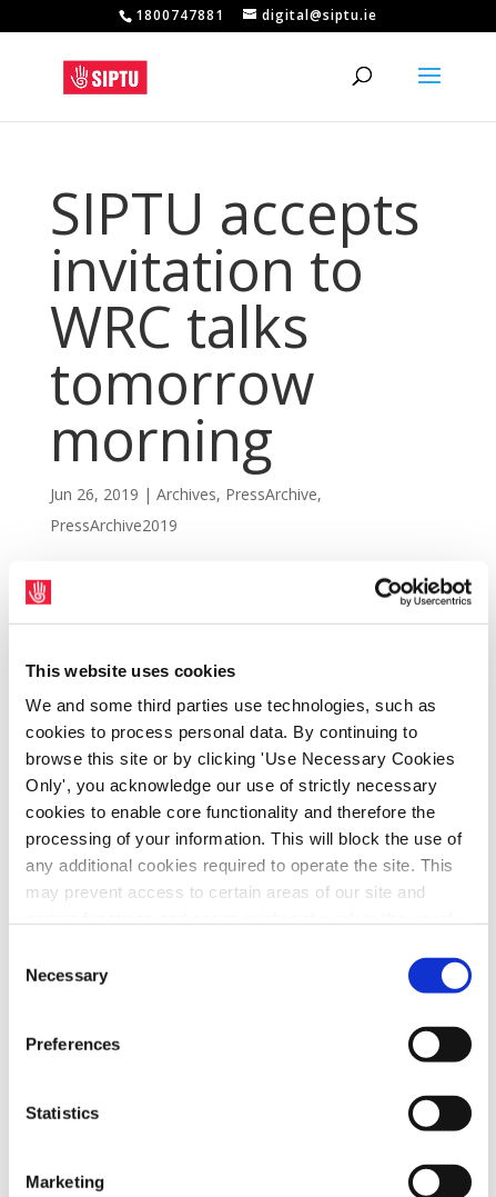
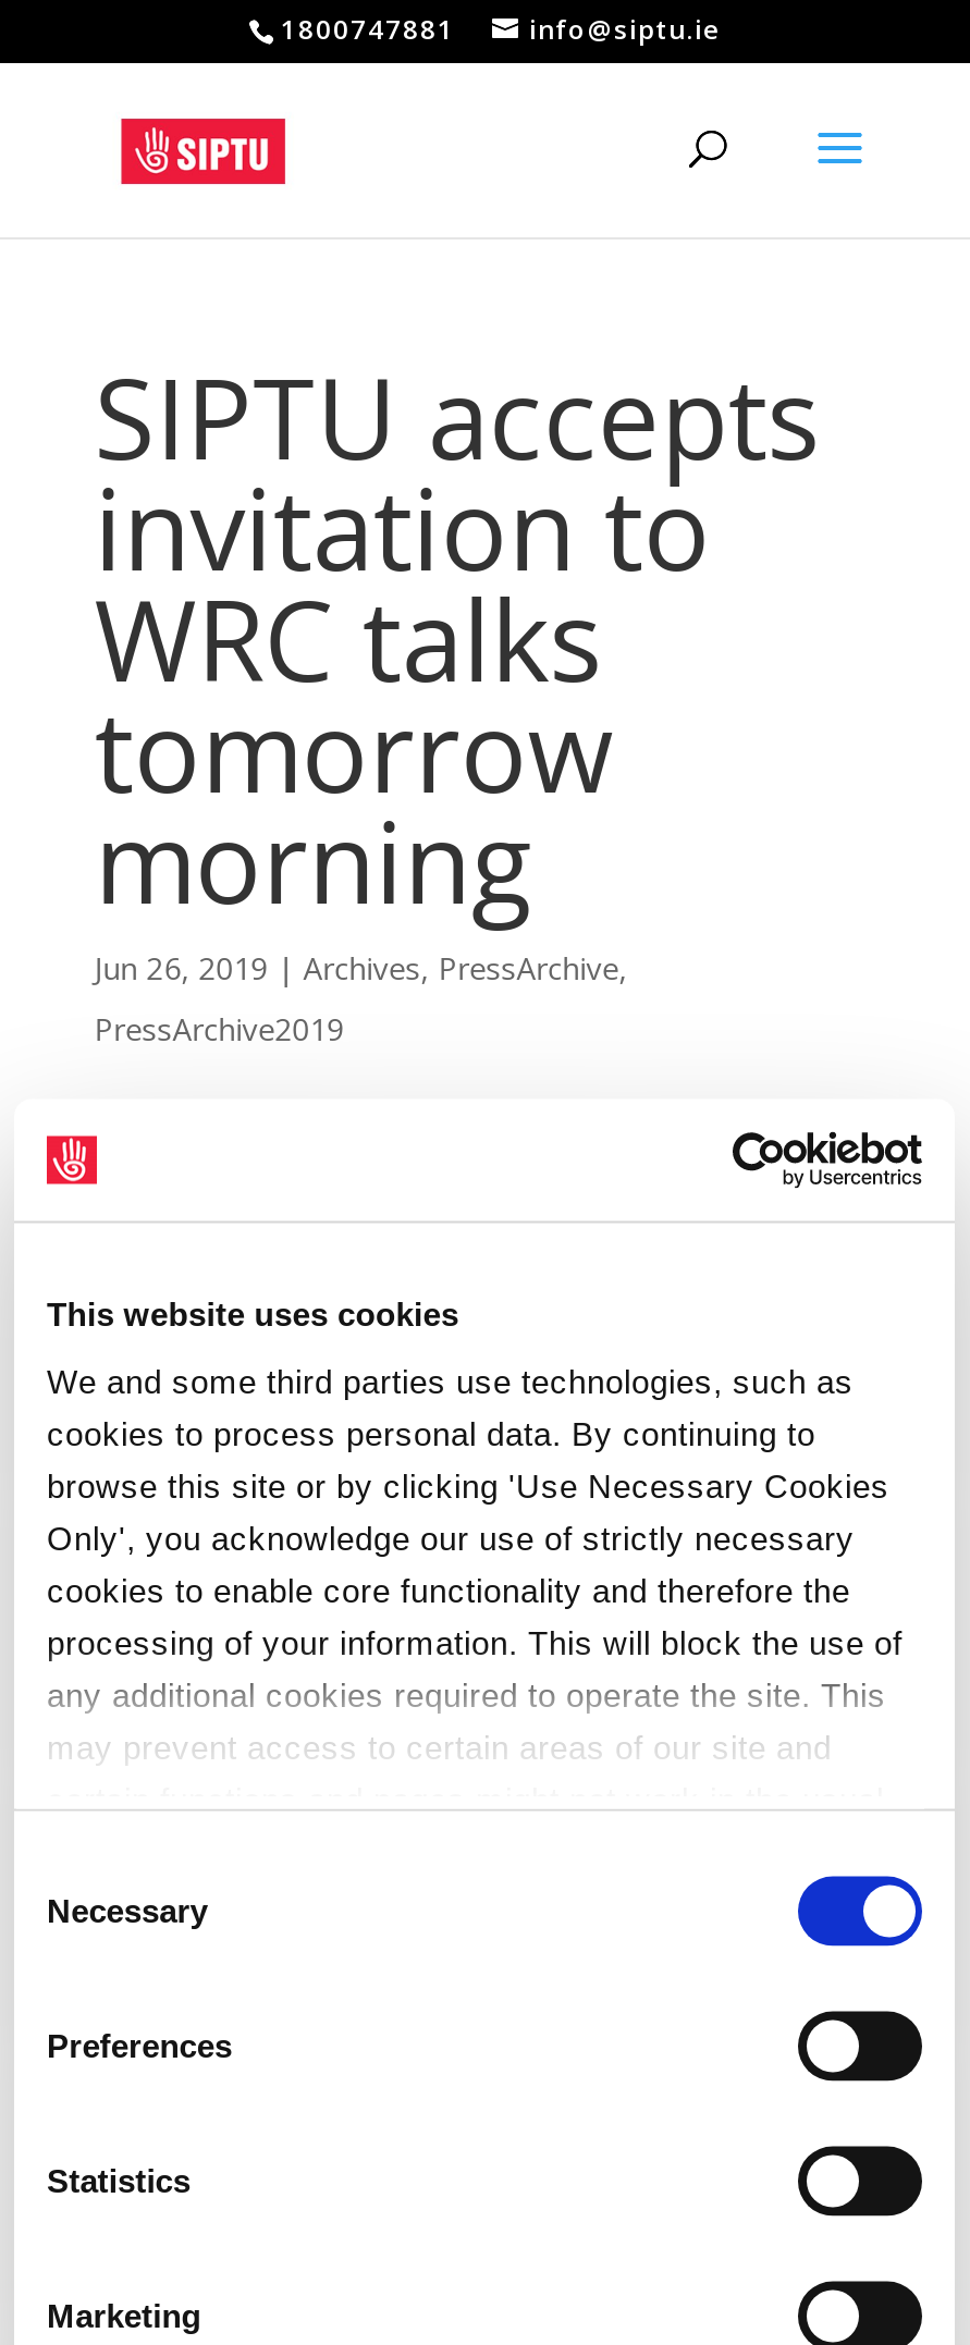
[262,6,378,24] digital@siptu.ie -> [529,11,721,48] info@siptu.ie

